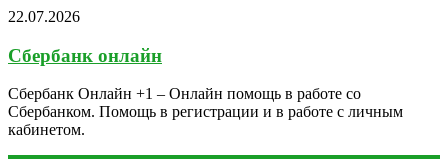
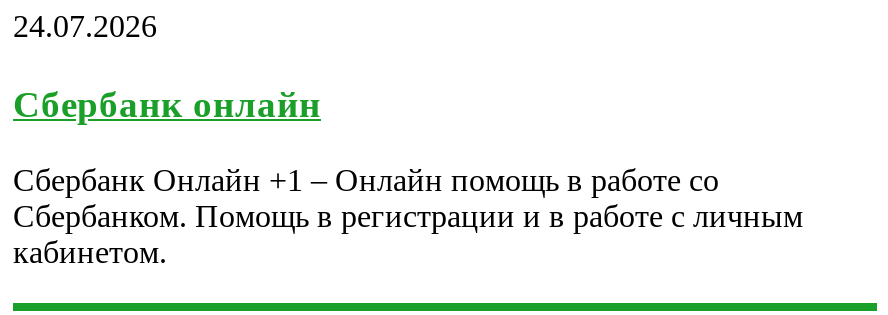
[8,8,80,25] 22.07.2026 -> [13,9,157,43] 24.07.2026

